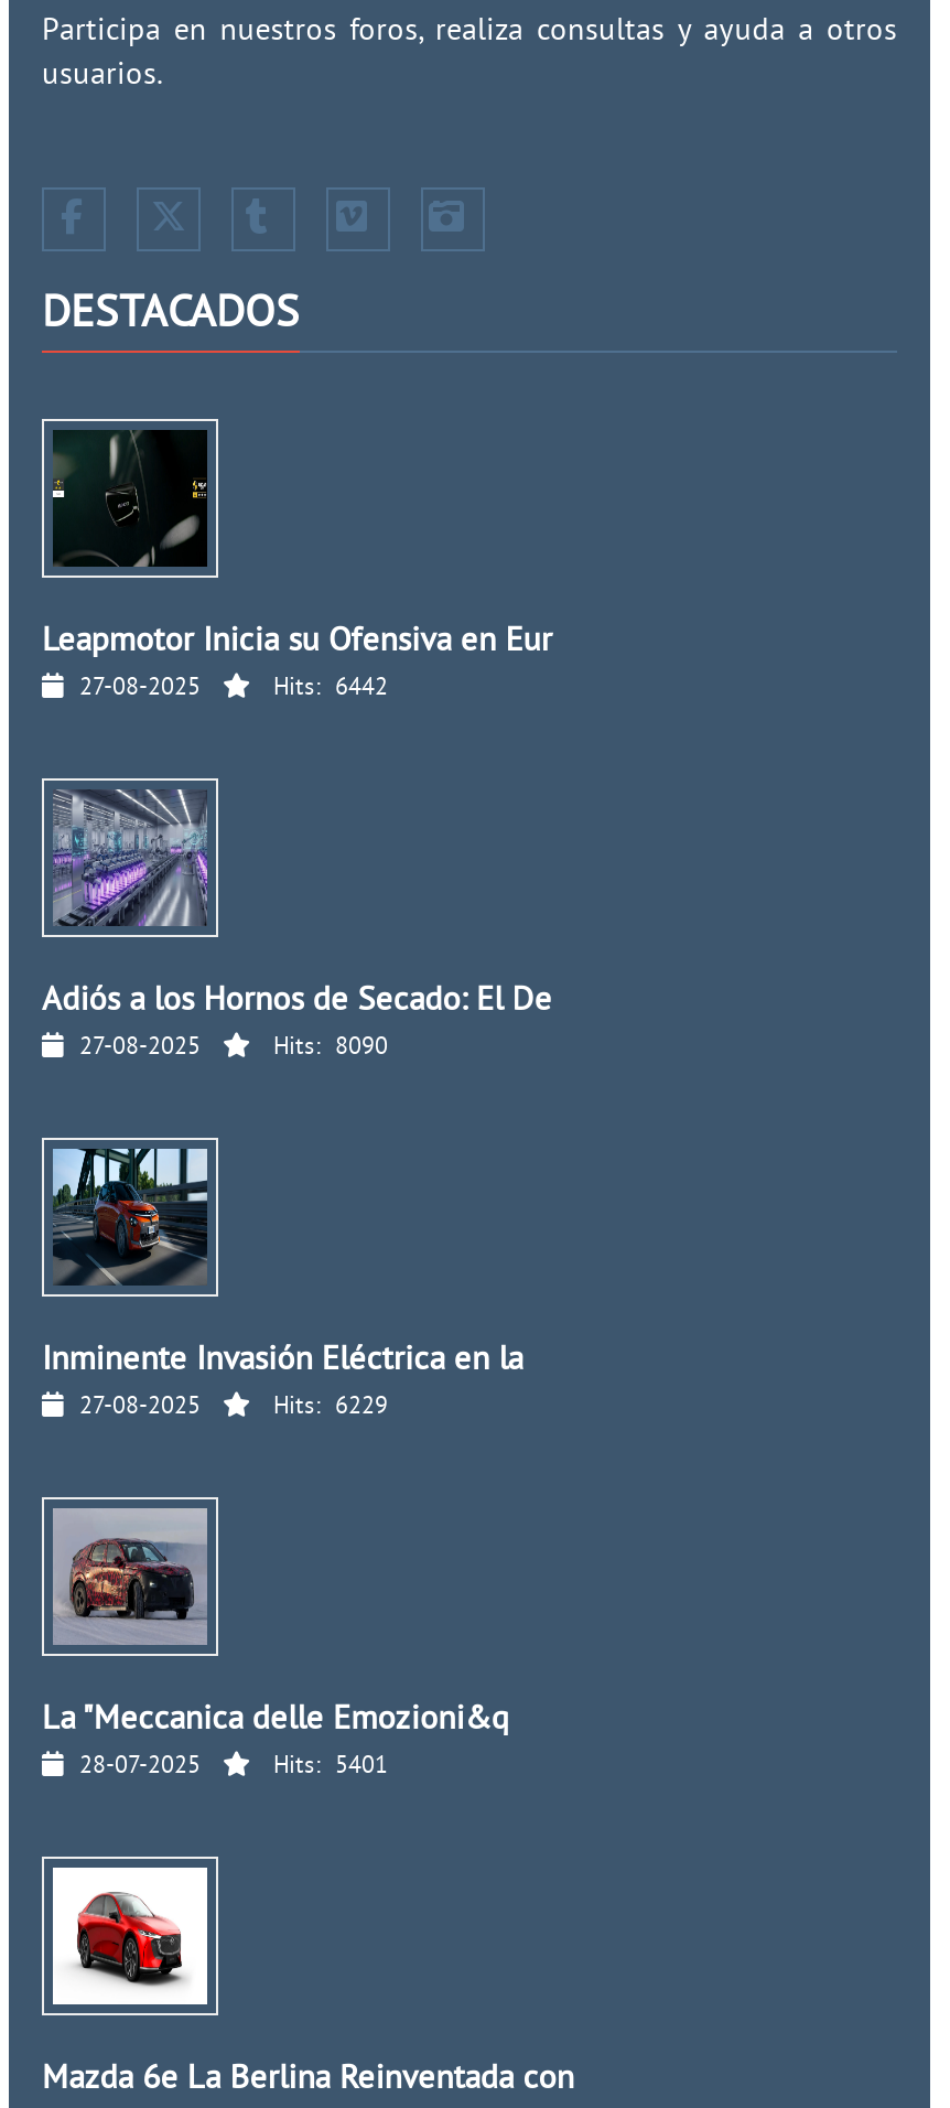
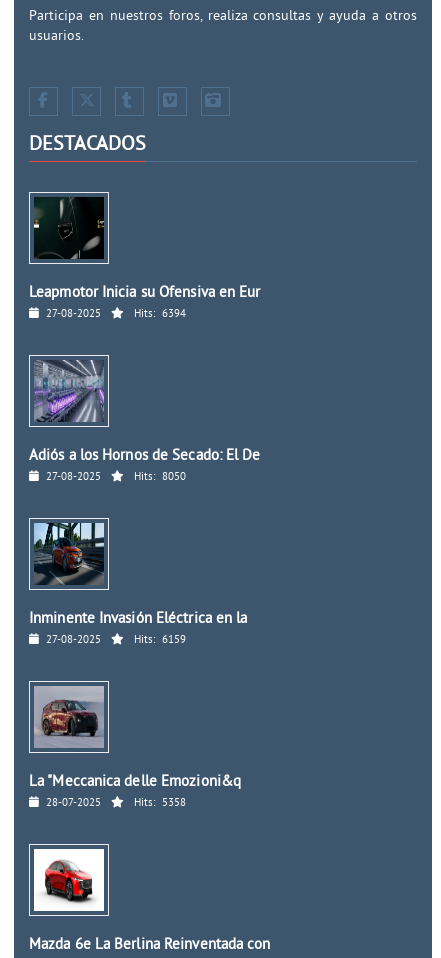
[273,673,388,704] Hits: 6442 -> [134,307,186,321] Hits: 6394
[273,1033,388,1063] Hits: 8090 -> [134,470,186,484] Hits: 8050
[273,1392,388,1423] Hits: 6229 -> [134,633,186,647] Hits: 6159
[273,1751,388,1782] Hits: 5401 -> [134,796,186,810] Hits: 5358

